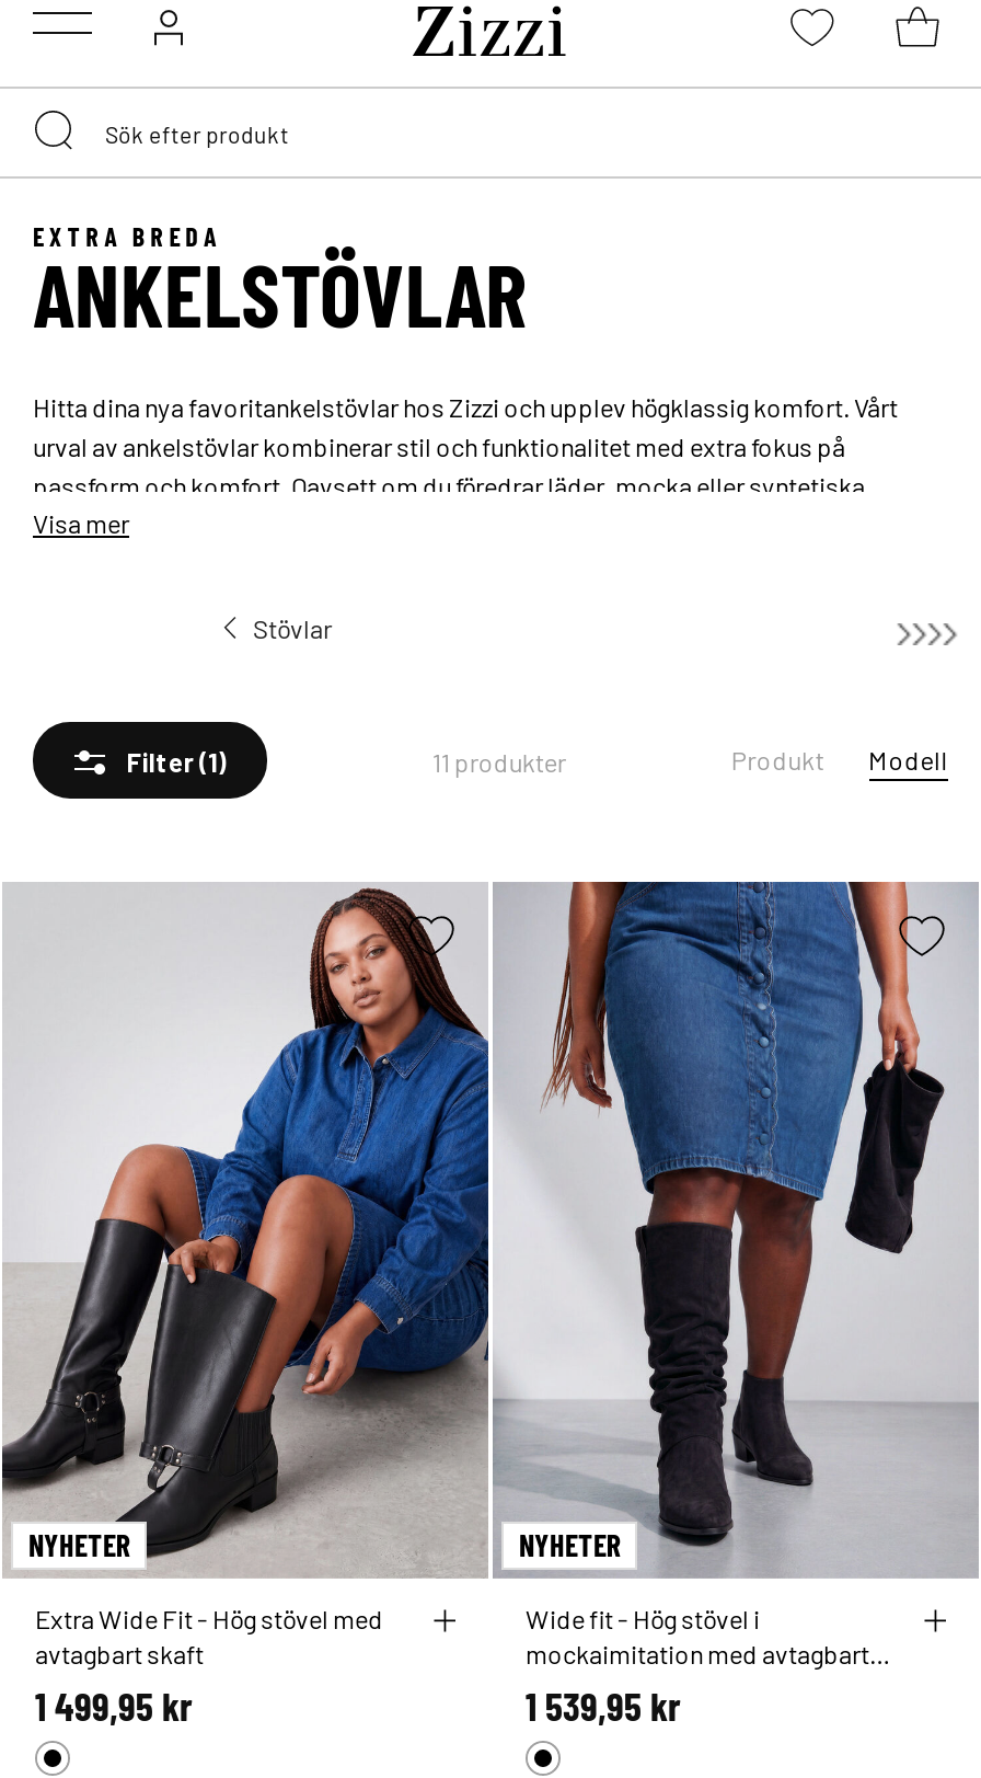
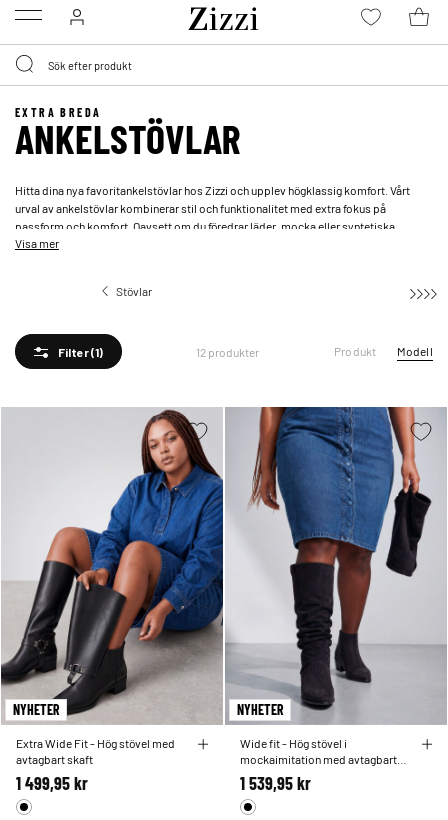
[432,743,566,778] 11 produkter -> [196,343,259,359] 12 produkter

